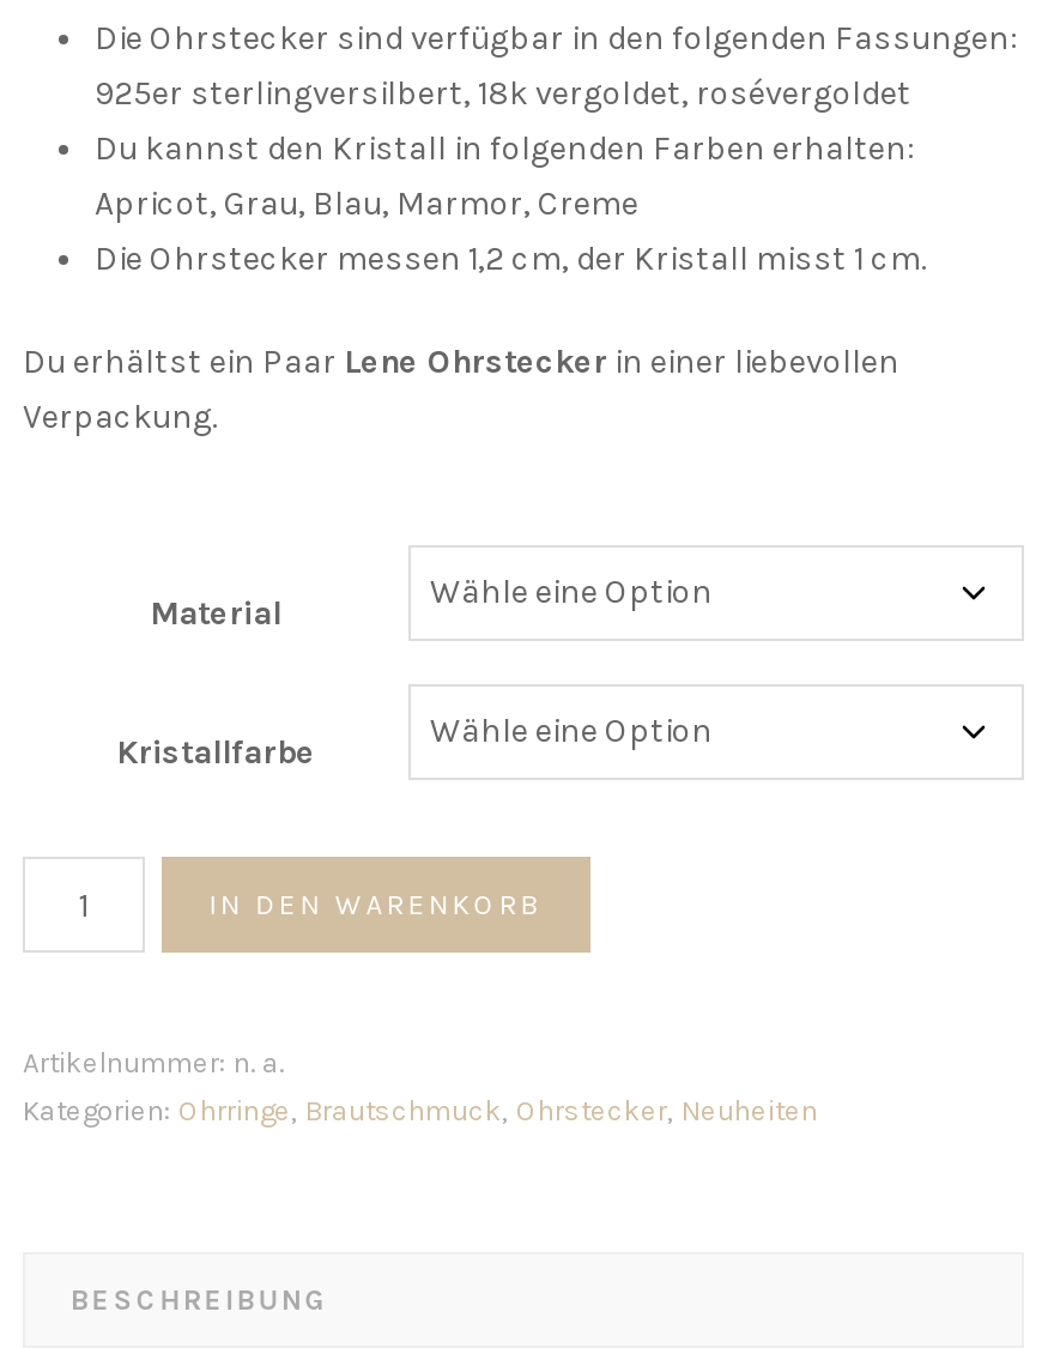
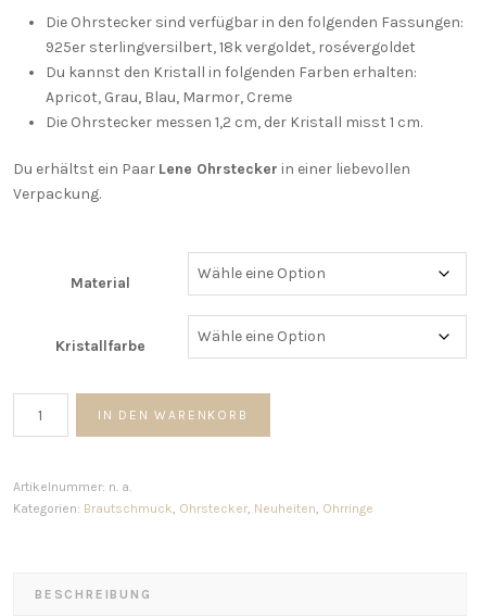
[23,1094,818,1128] Kategorien: Ohrringe, Brautschmuck, Ohrstecker, Neuheiten -> [13,501,373,516] Kategorien: Brautschmuck, Ohrstecker, Neuheiten, Ohrringe

